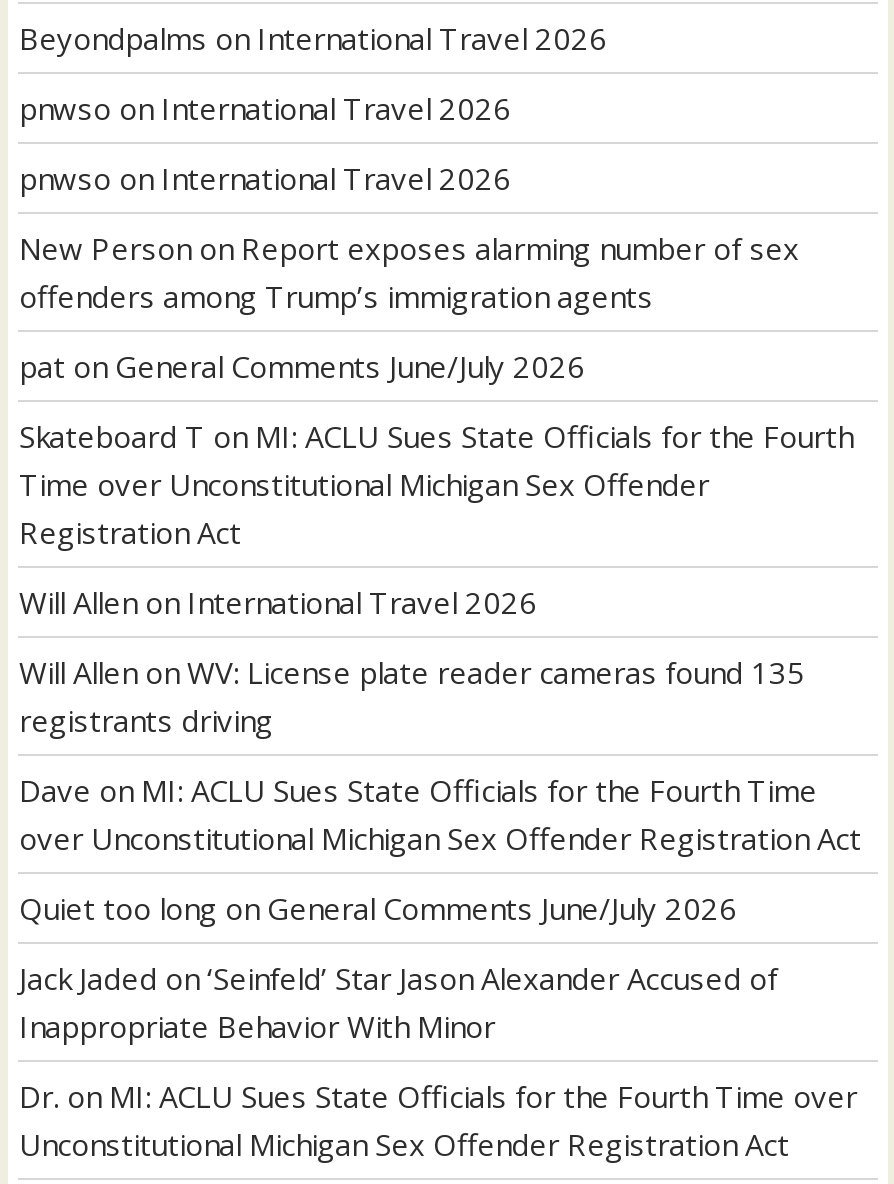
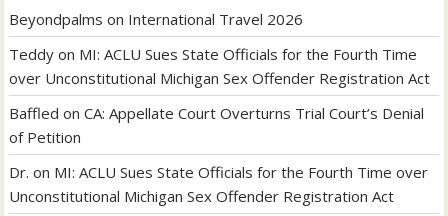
[19,89,853,811] pnwso on International Travel 2026 | pnwso on International Travel 2026 | New Person on Report exposes alarming number of sex | offenders among Trump’s immigration agents | pat on General Comments June/July 2026 | Skateboard T on MI: ACLU Sues State Officials for the Fourth | Time over Unconstitutional Michigan Sex Offender | Registration Act | Will Allen on International Travel 2026 | Will Allen on WV: License plate reader cameras found 135 | registrants driving | Dave on MI: ACLU Sues State Officials for the Fourth Time -> [9,44,417,64] Teddy on MI: ACLU Sues State Officials for the Fourth Time
[19,889,777,1047] Quiet too long on General Comments June/July 2026 | Jack Jaded on ‘Seinfeld’ Star Jason Alexander Accused of | Inappropriate Behavior With Minor -> [9,103,424,147] Baffled on CA: Appellate Court Overturns Trial Court’s Denial | of Petition

